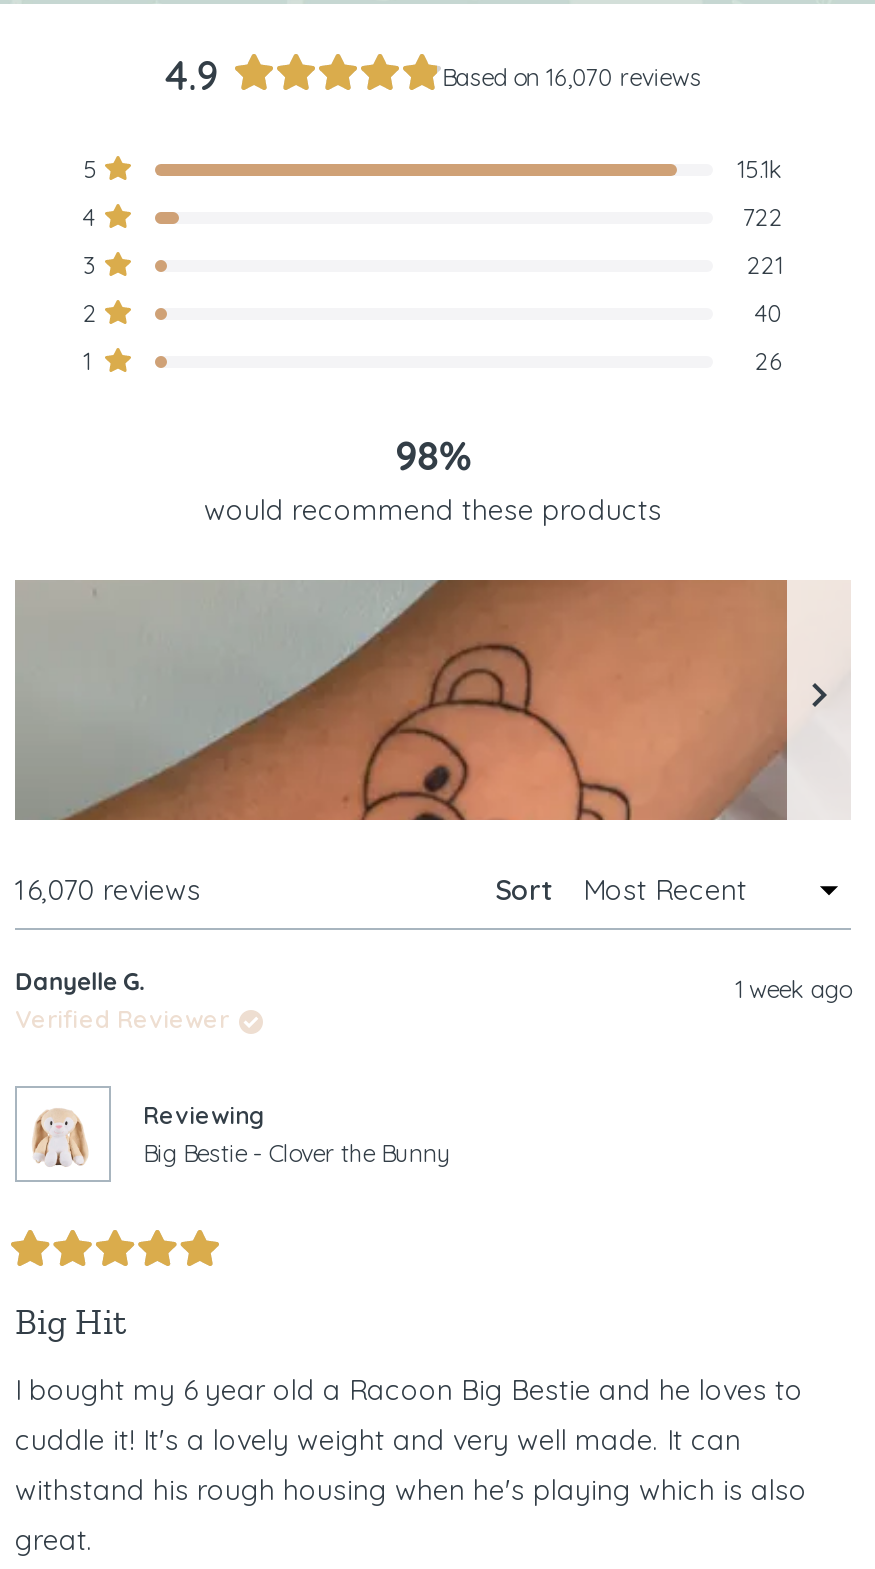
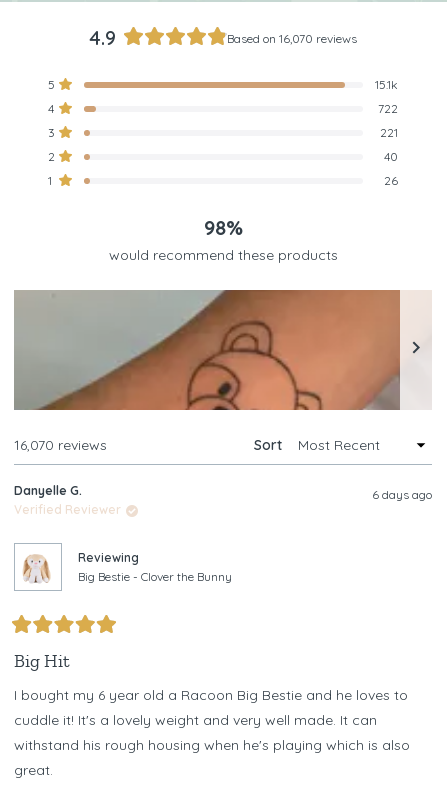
[735,975,851,1005] 1 week ago -> [372,487,432,502] 6 days ago

